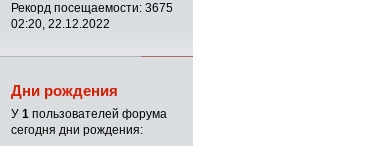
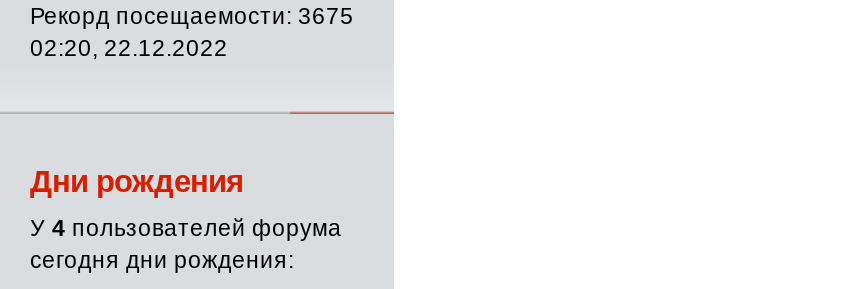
[11,108,167,120] У 1 пользователей форума -> [30,217,342,241] У 4 пользователей форума

